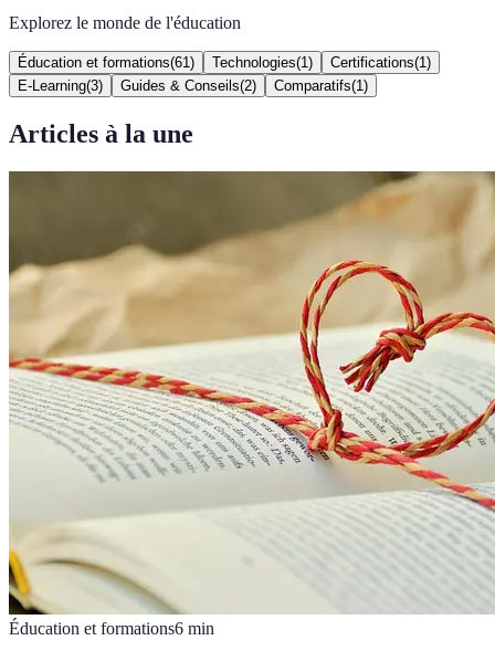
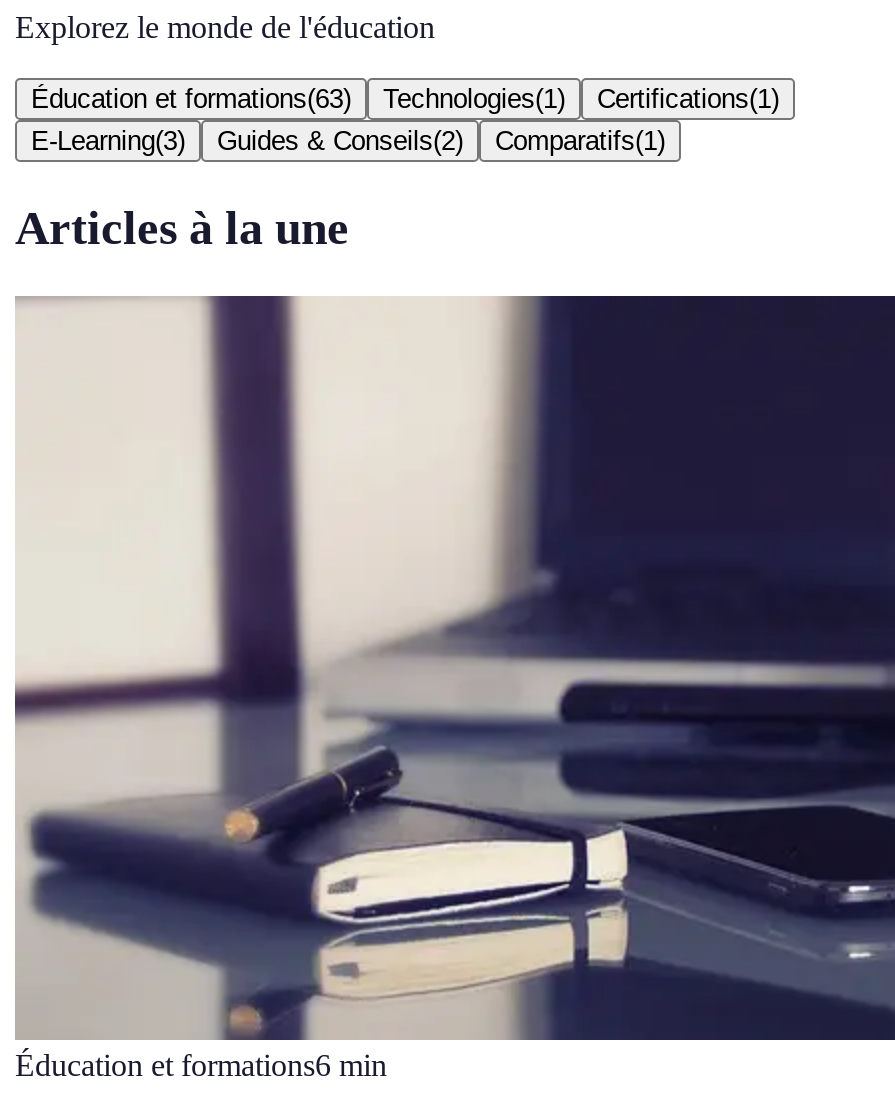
[18,54,194,71] Éducation et formations(61) -> [31,84,351,114] Éducation et formations(63)
[8,170,492,615] [image] -> [13,294,889,1042] [image]

